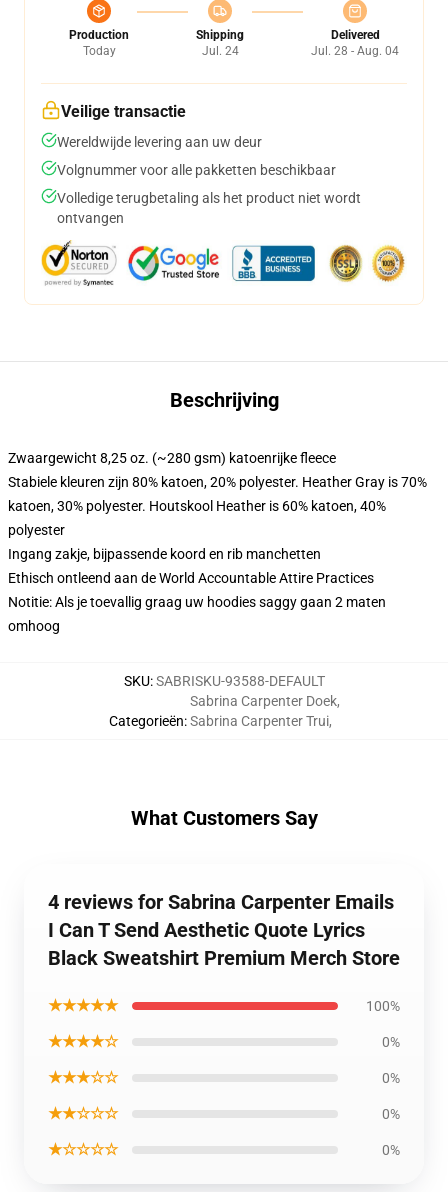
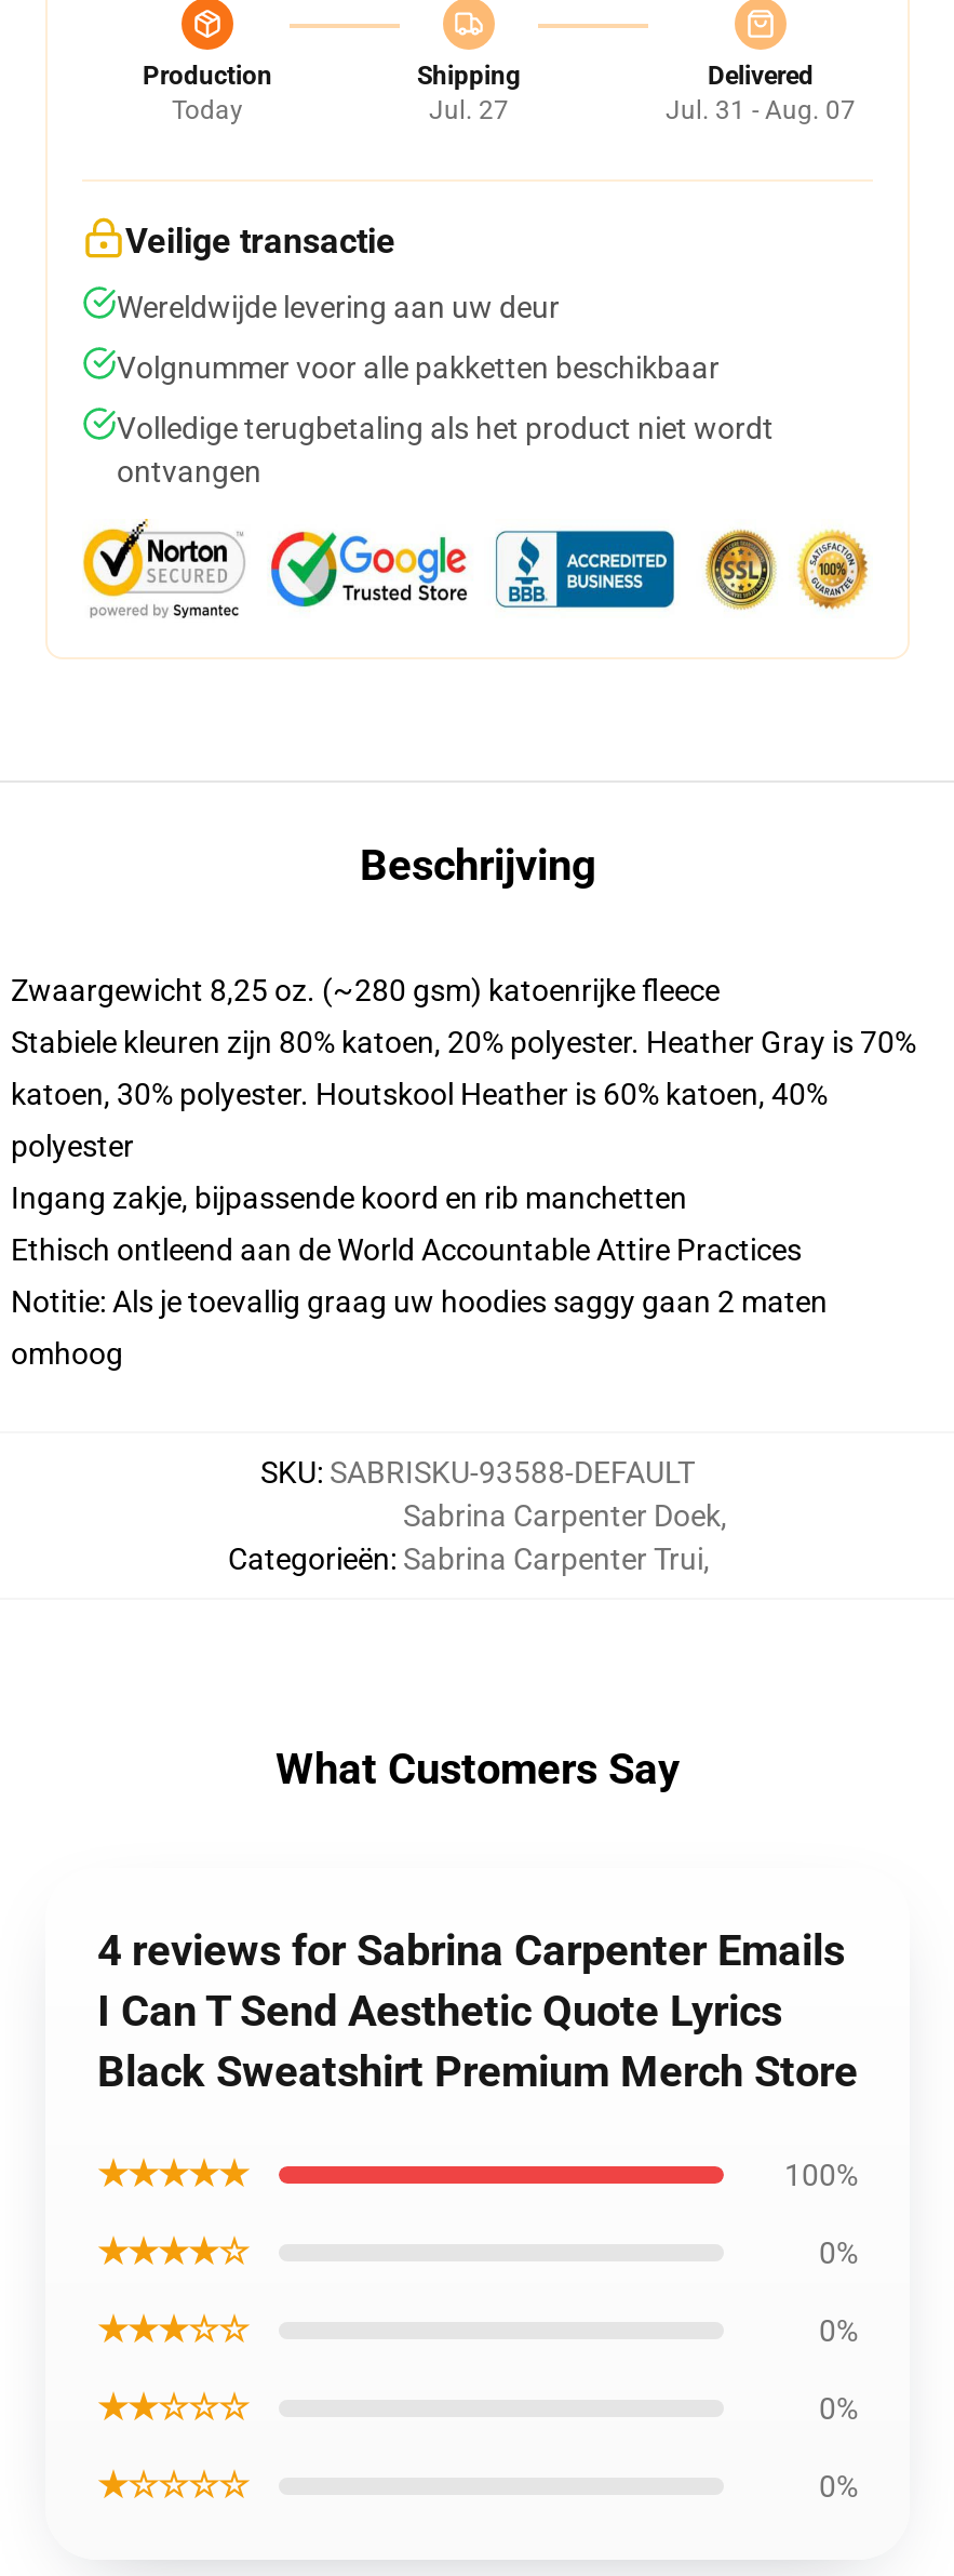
[201,44,238,58] Jul. 24 -> [429,95,509,125] Jul. 27
[311,44,399,58] Jul. 28 - Aug. 04 -> [666,95,856,125] Jul. 31 - Aug. 07

